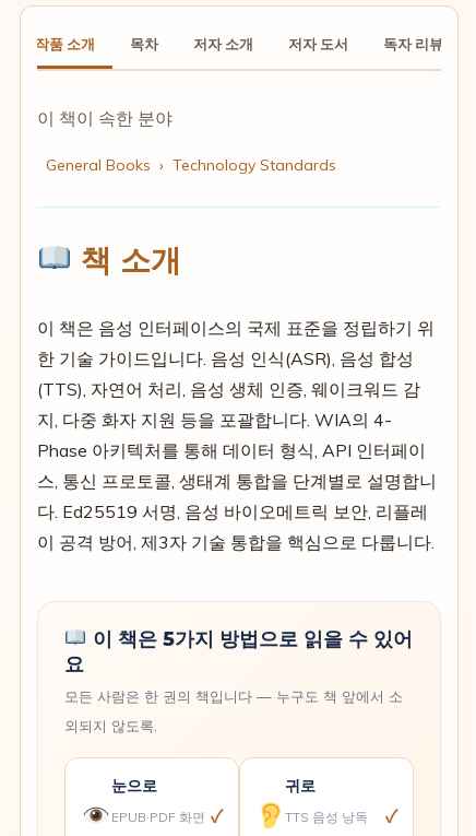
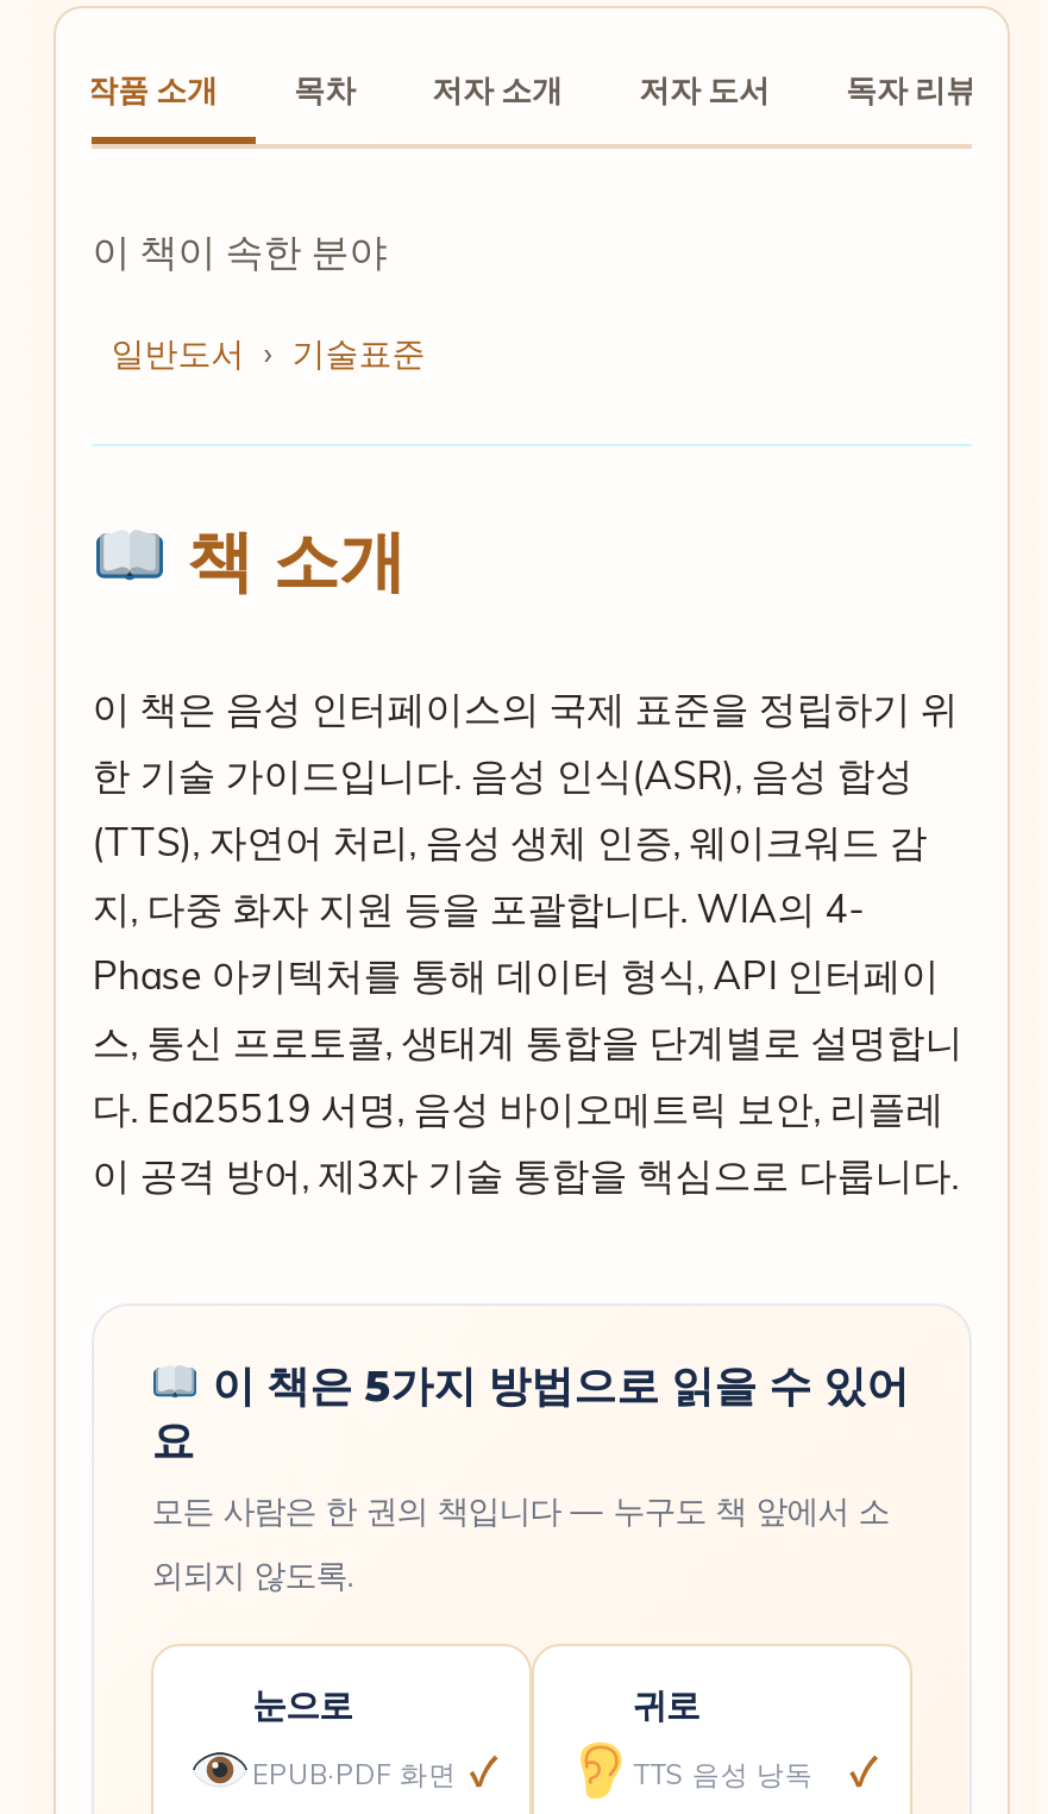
[46,155,336,174] General Books › Technology Standards -> [111,331,425,374] 일반도서 › 기술표준

